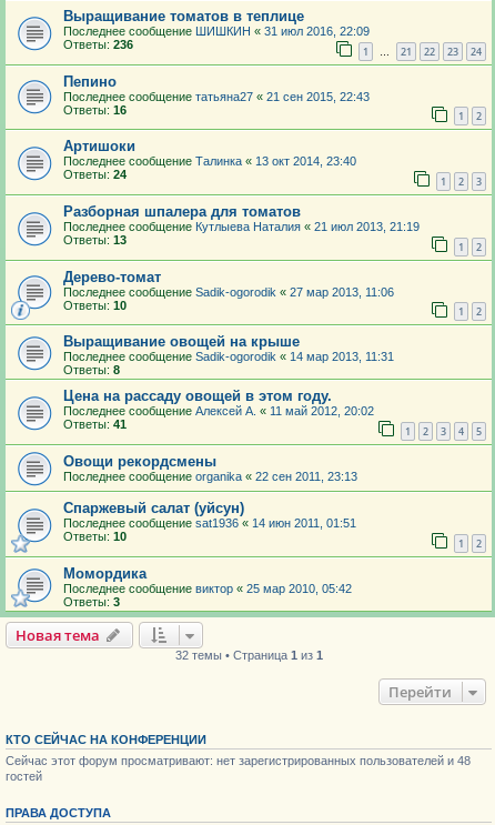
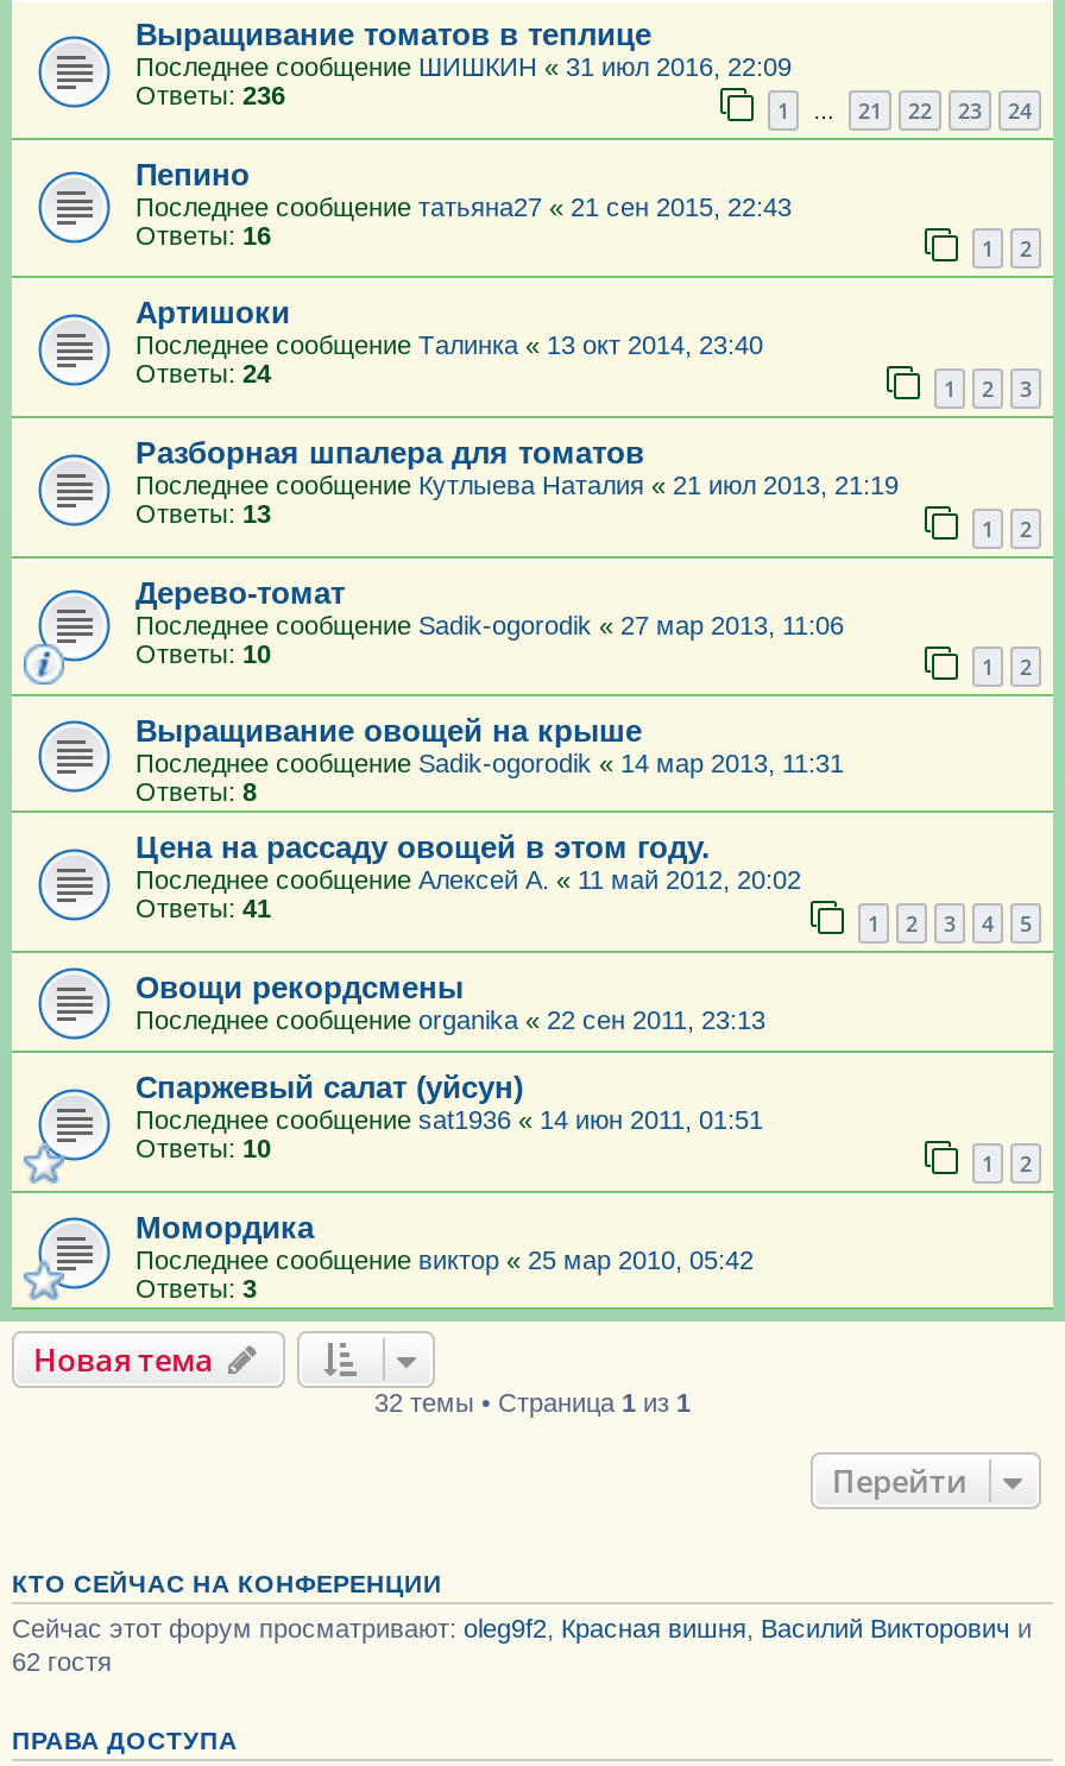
[6,753,471,782] Сейчас этот форум просматривают: нет зарегистрированных пользователей и 48 | гостей -> [12,1613,1032,1675] Сейчас этот форум просматривают: oleg9f2, Красная вишня, Василий Викторович и | 62 гостя

